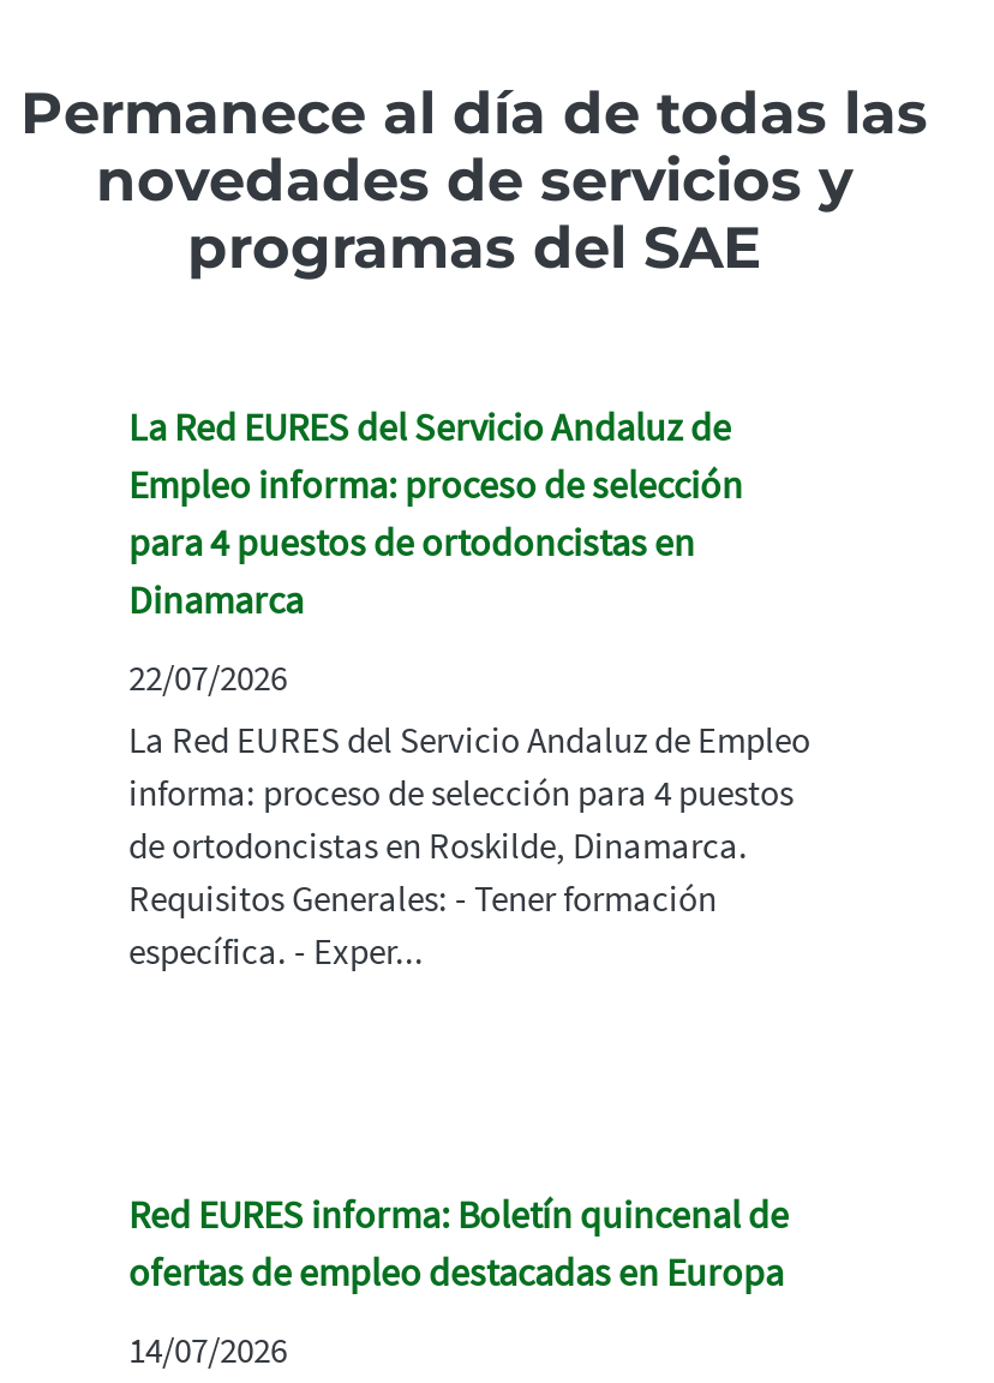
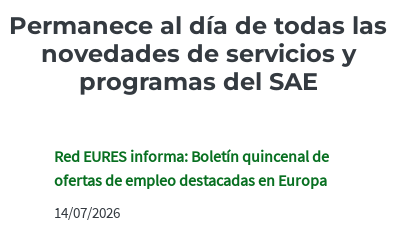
[128,401,810,973] La Red EURES del Servicio Andaluz de | Empleo informa: proceso de selección | para 4 puestos de ortodoncistas en | Dinamarca | 22/07/2026 | La Red EURES del Servicio Andaluz de Empleo | informa: proceso de selección para 4 puestos | de ortodoncistas en Roskilde, Dinamarca. | Requisitos Generales: - Tener formación | específica. - Exper... -> none

